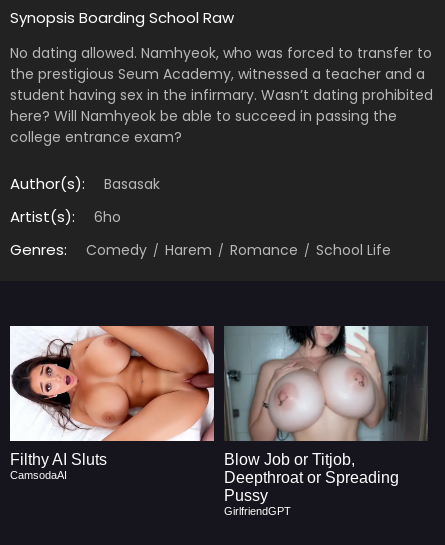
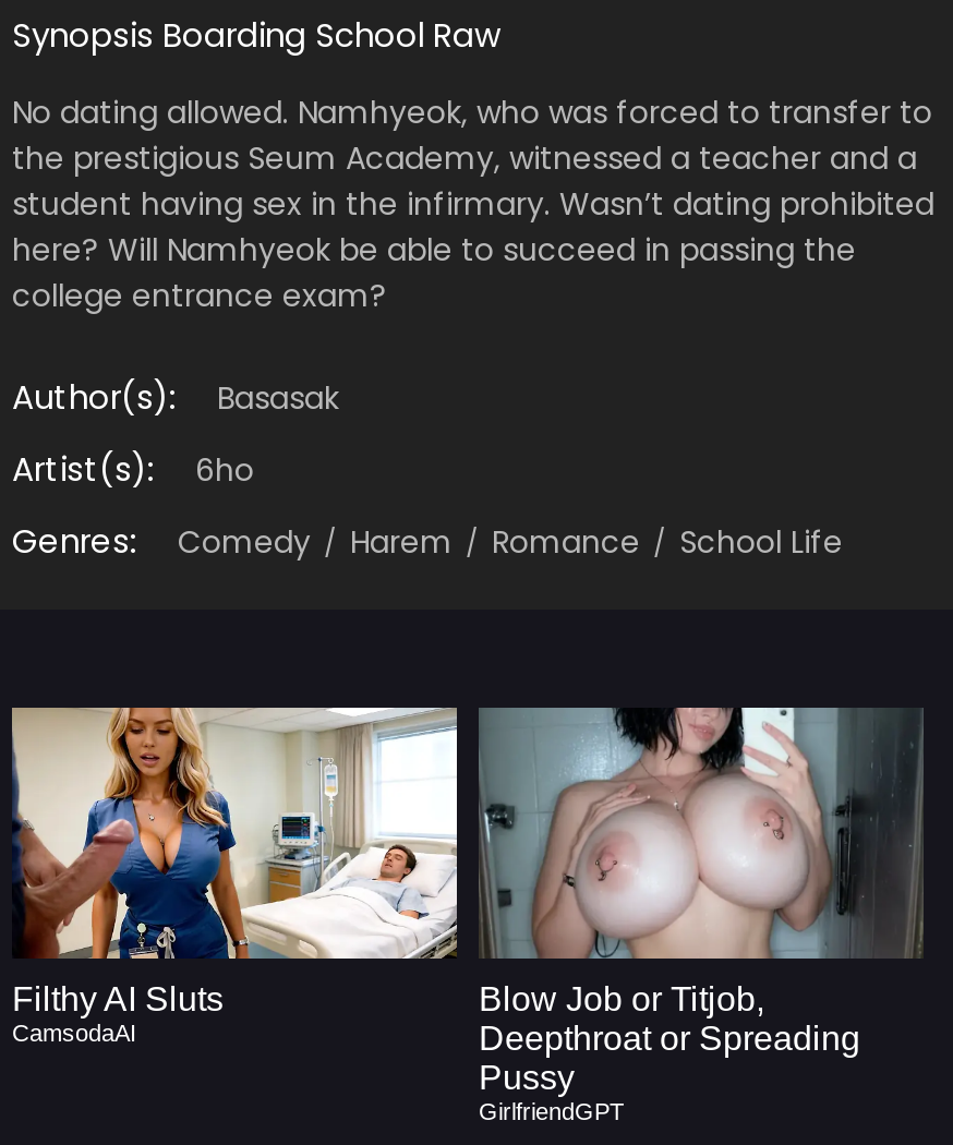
[9,325,215,442] [image] -> [10,706,459,961] [image]

